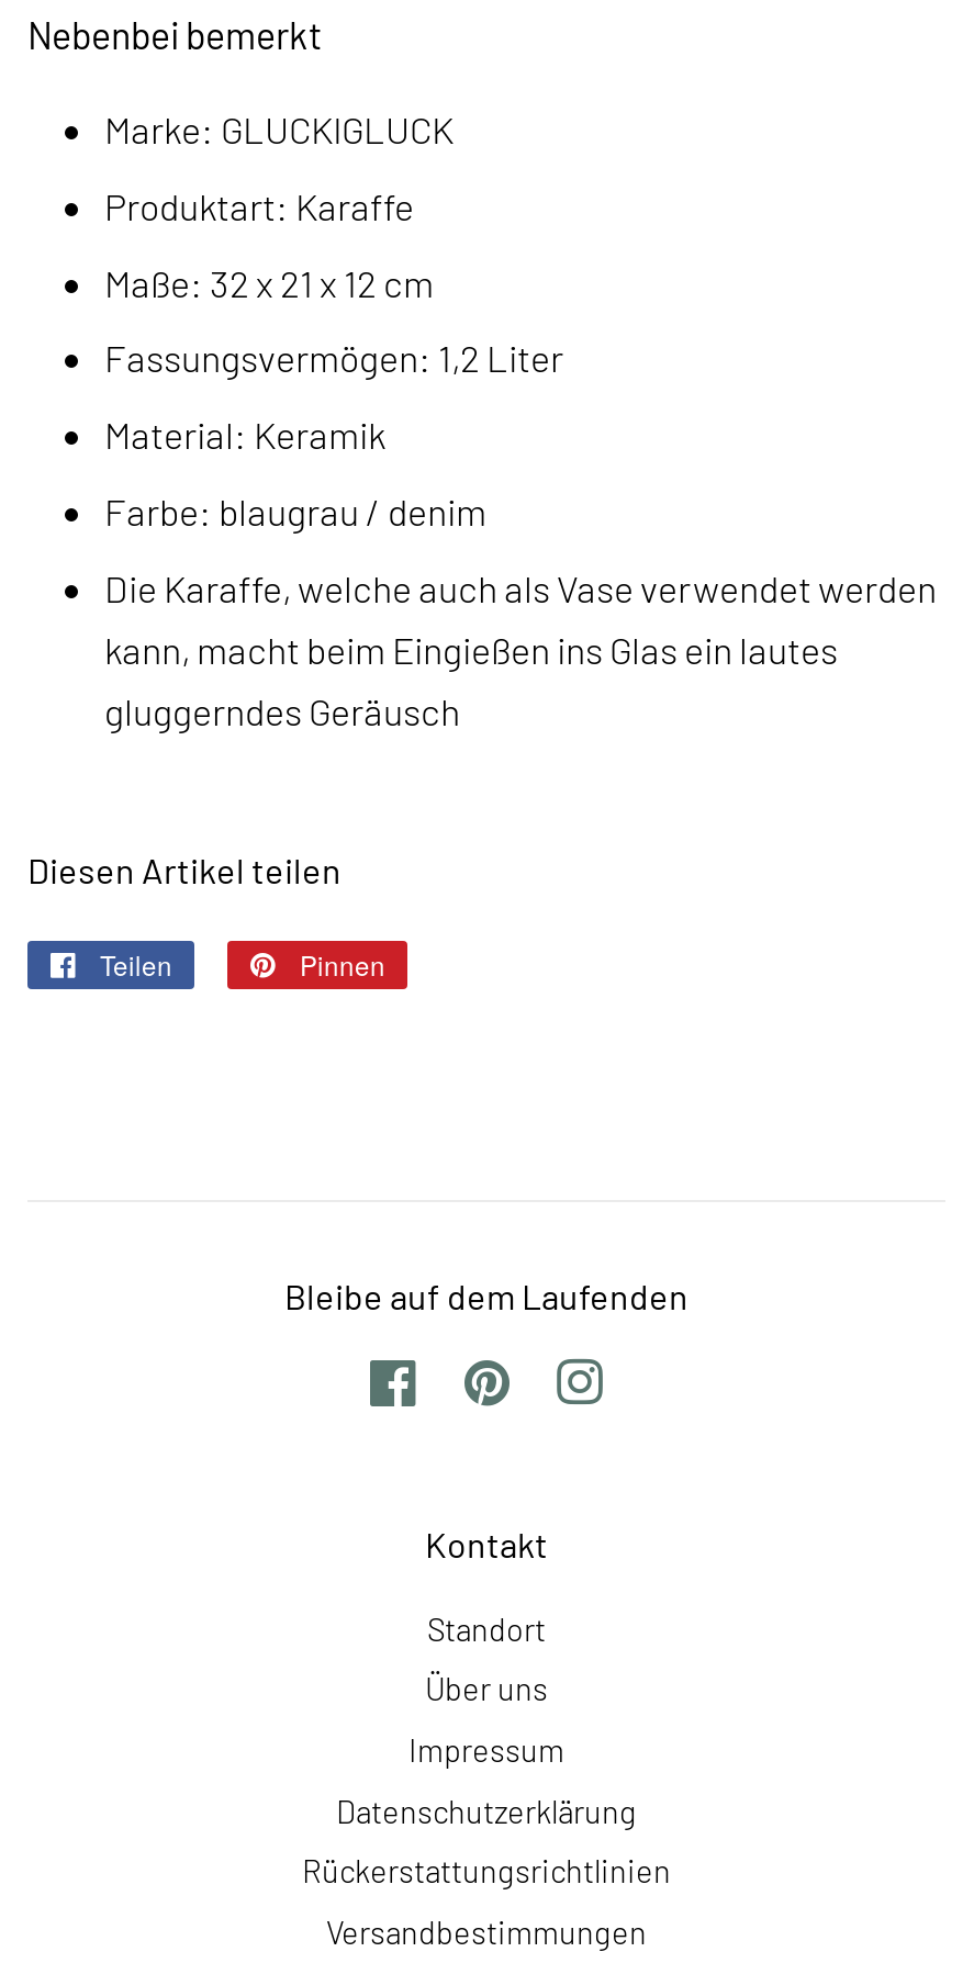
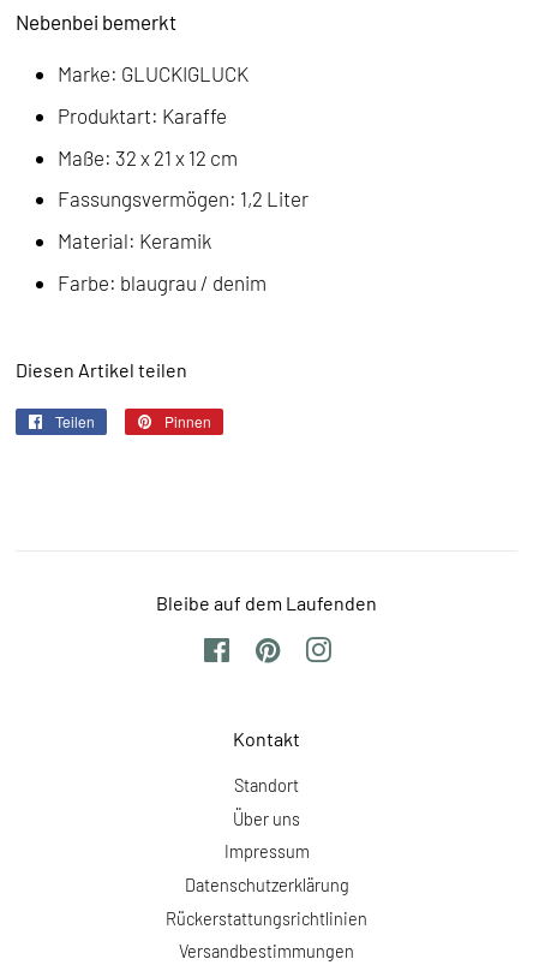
[104,565,937,732] Die Karaffe, welche auch als Vase verwendet werden | kann, macht beim Eingießen ins Glas ein lautes | gluggerndes Geräusch -> none

